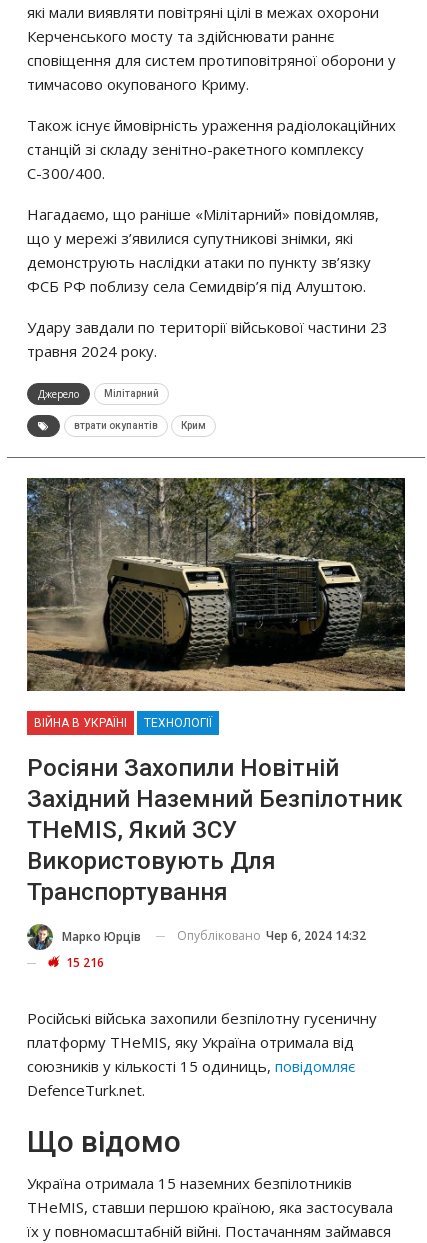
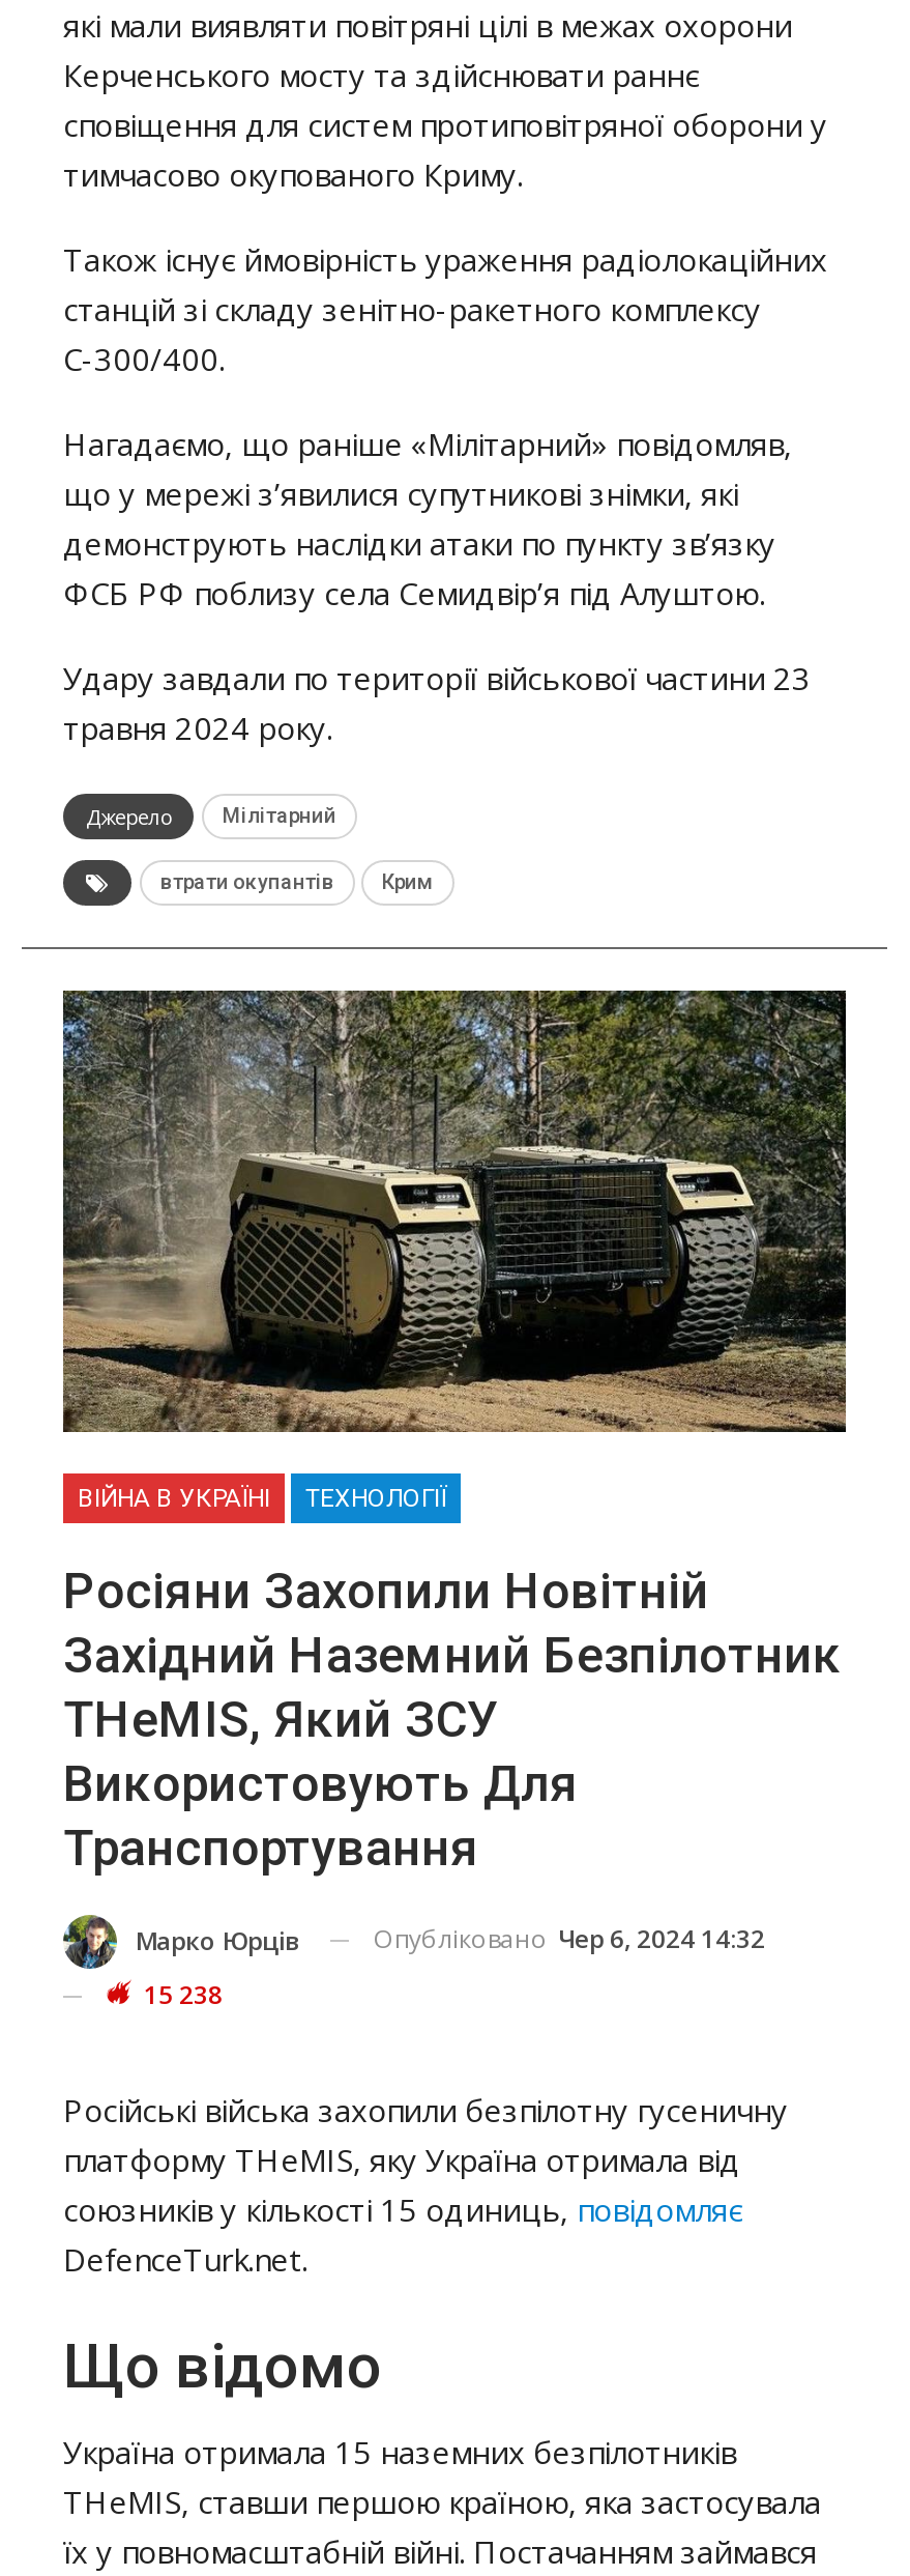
[63,954,104,971] 15 216 -> [138,1976,223,2012] 15 238

